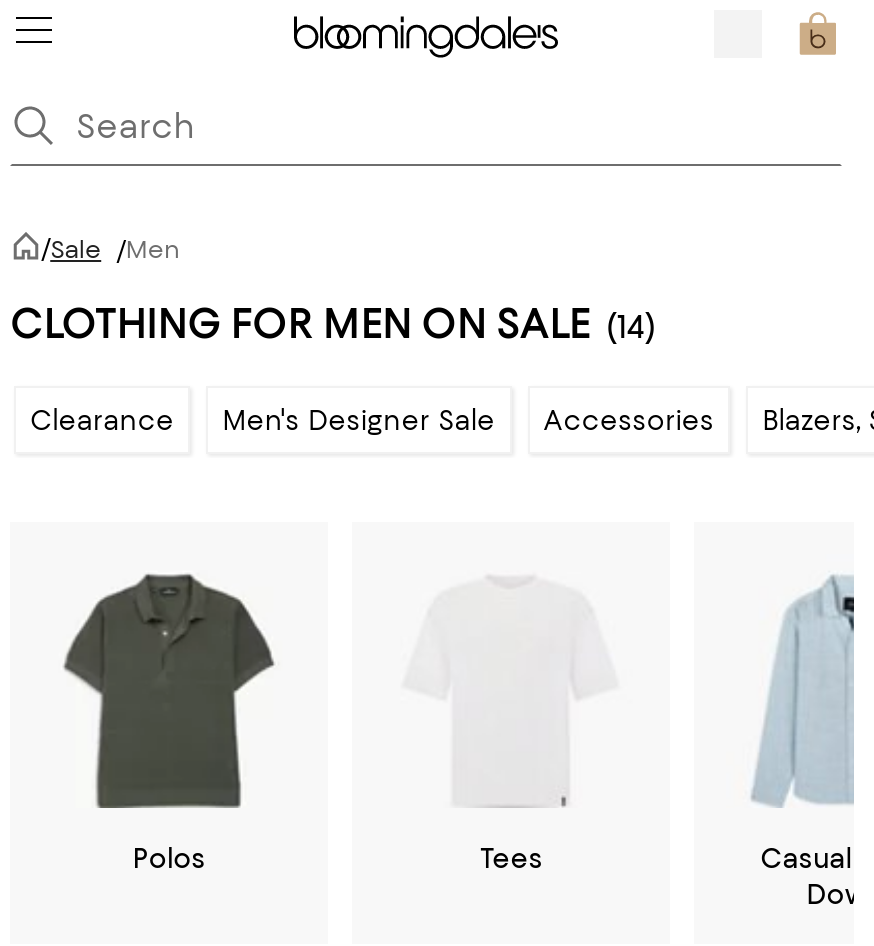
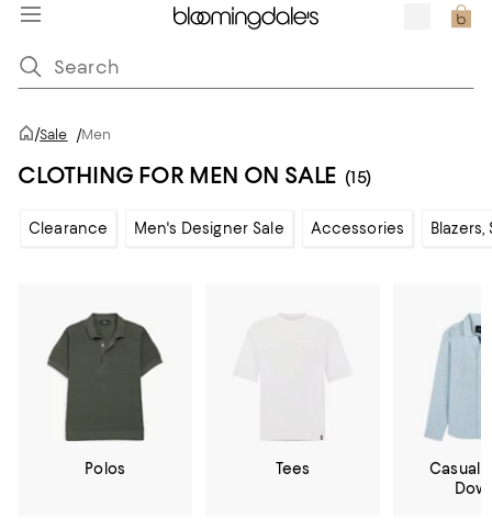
[10,298,656,348] CLOTHING FOR MEN ON SALE (14) -> [18,161,371,189] CLOTHING FOR MEN ON SALE (15)

